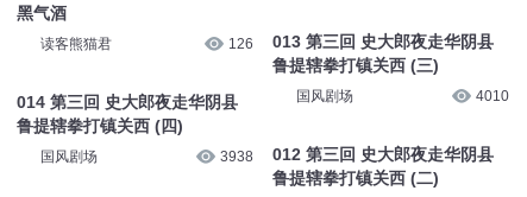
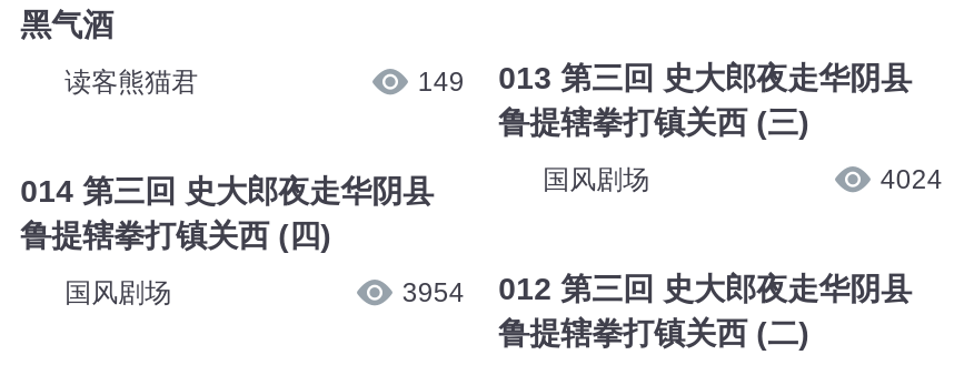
[229,32,493,52] 126 013 第三回 史大郎夜走华阴县 -> [418,59,912,97] 149 013 第三回 史大郎夜走华阴县
[476,87,510,104] 4010 -> [880,163,943,194] 4024
[221,145,493,165] 3938 012 第三回 史大郎夜走华阴县 -> [402,271,912,309] 3954 012 第三回 史大郎夜走华阴县

